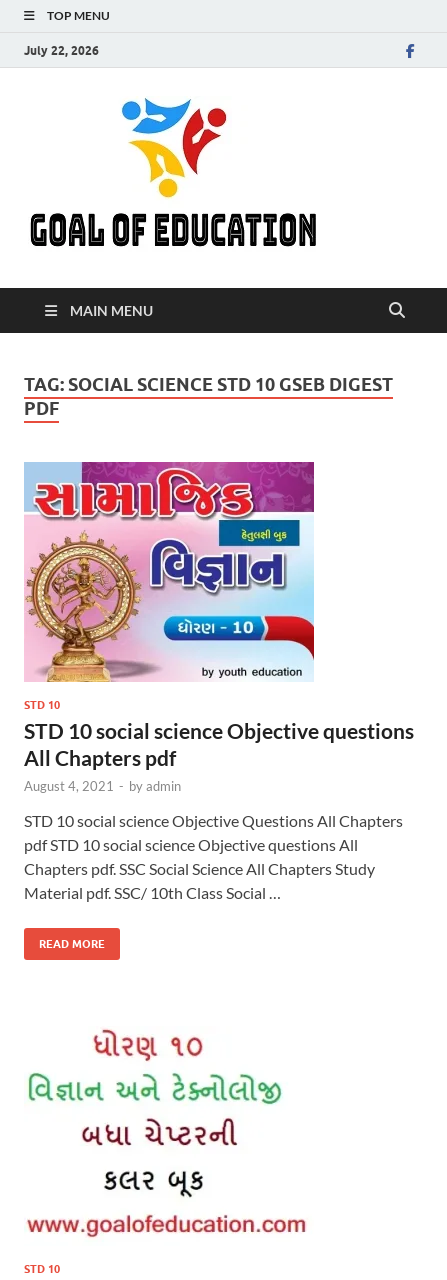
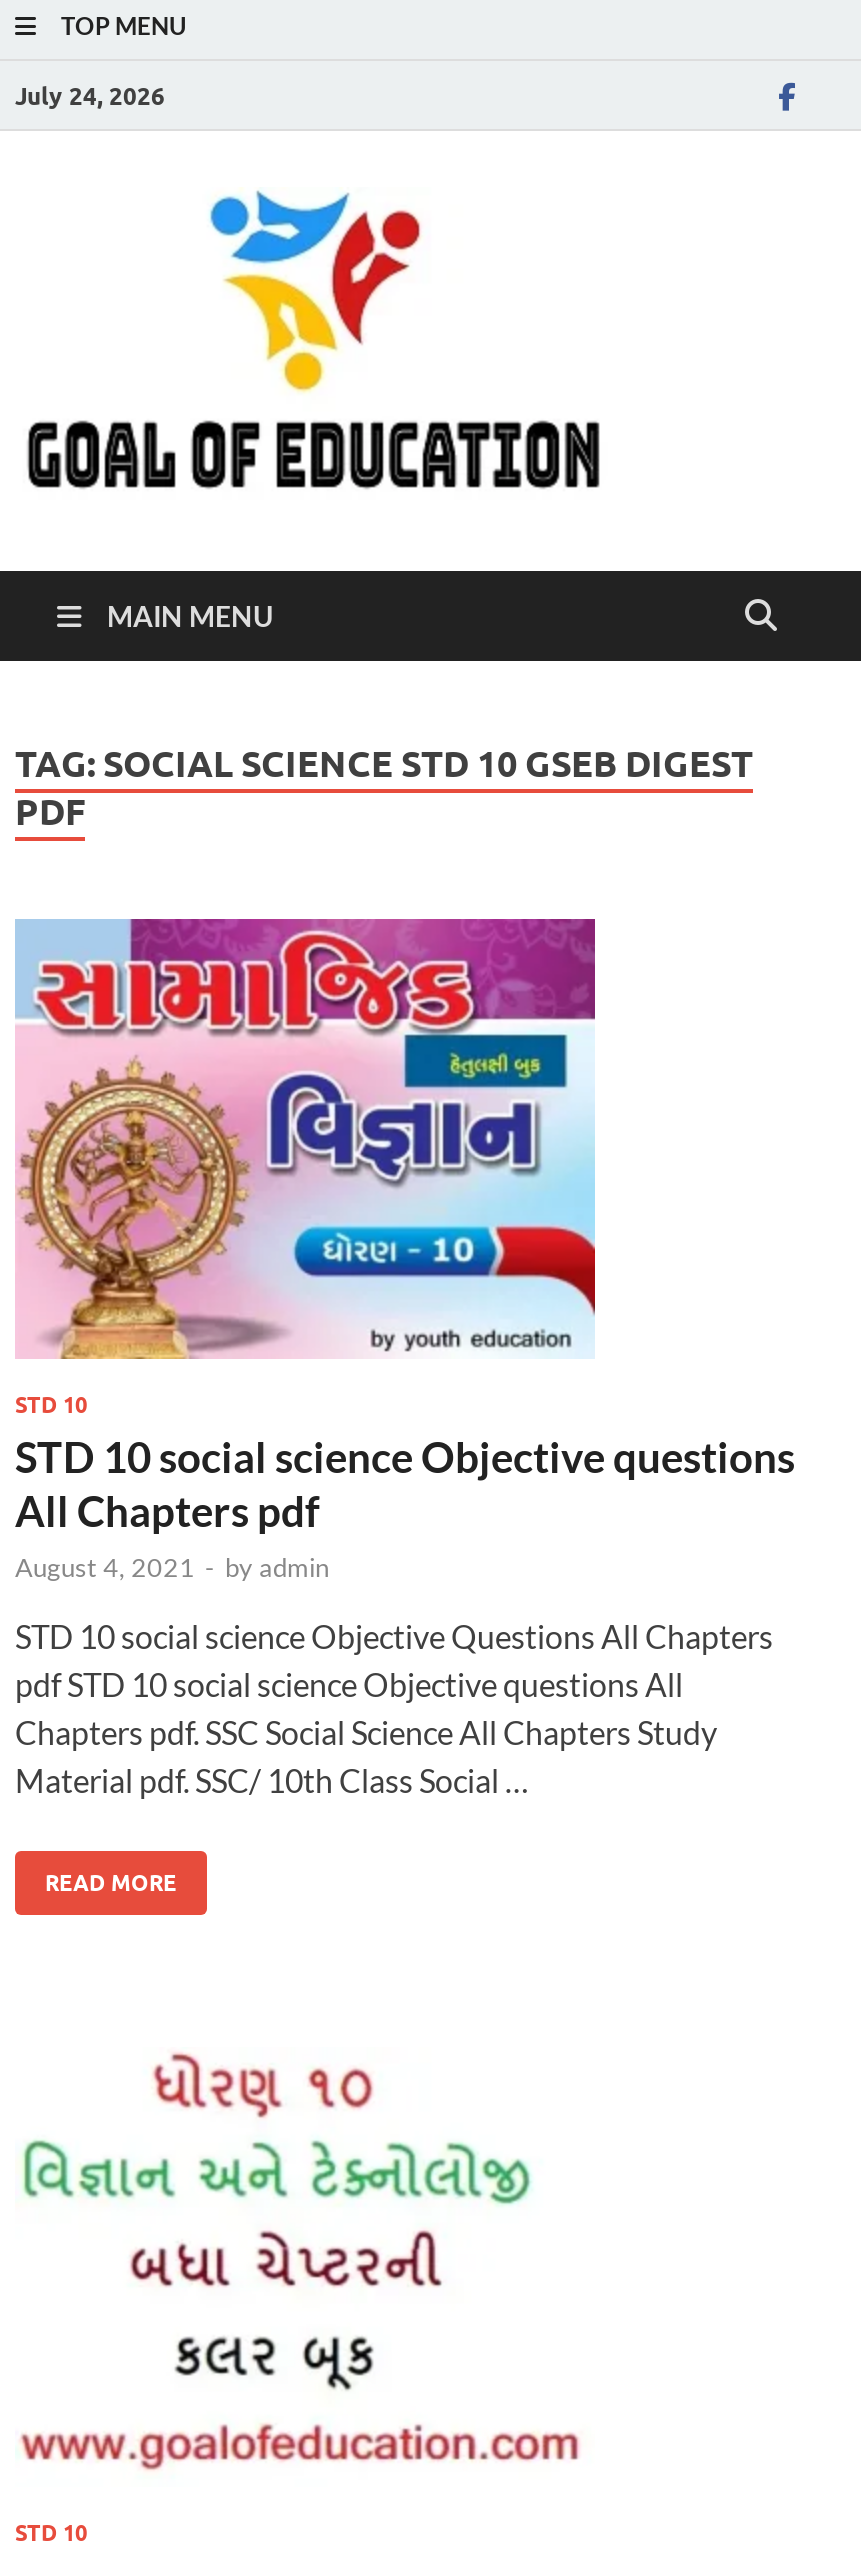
[24,42,99,57] July 22, 2026 -> [15,80,165,110] July 24, 2026

